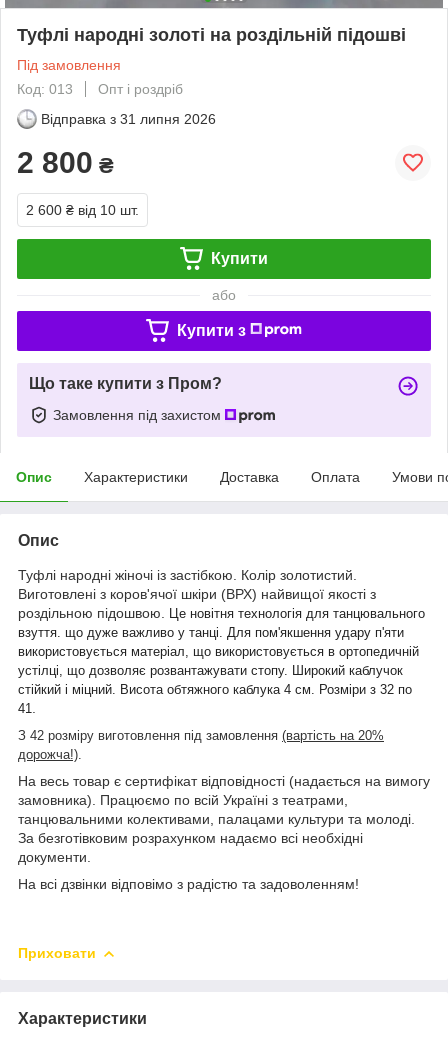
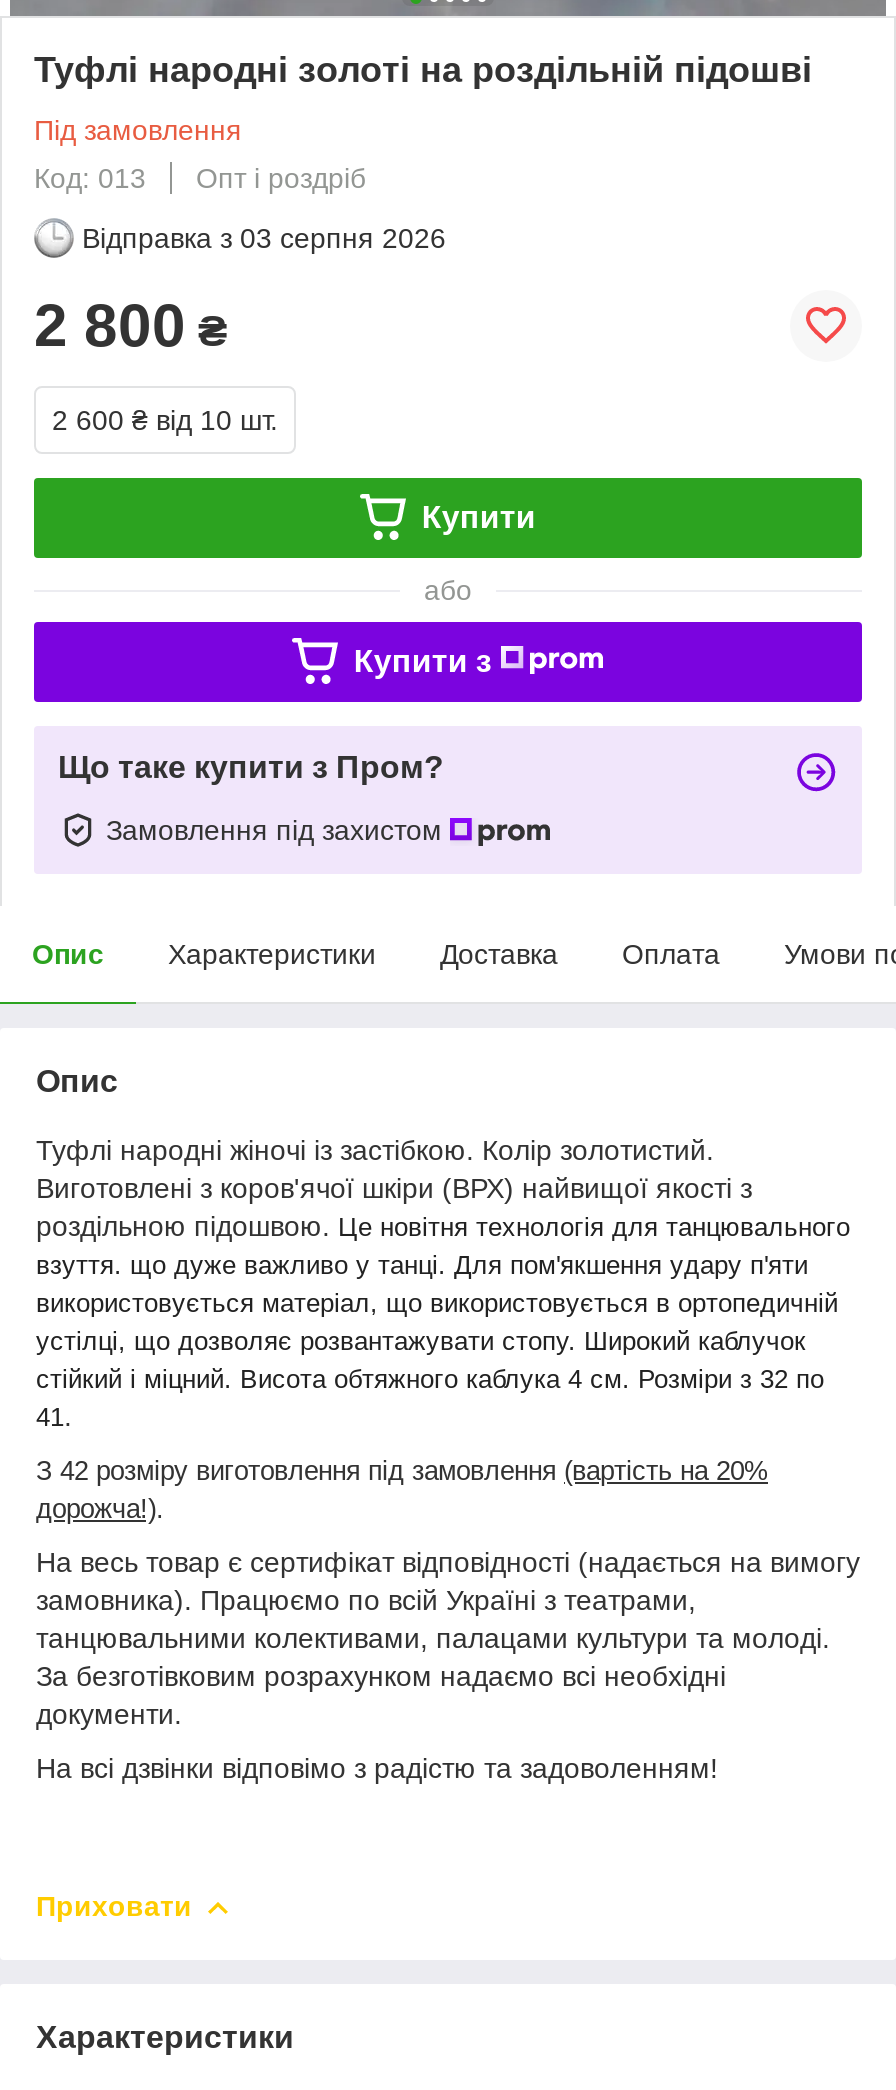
[41,111,216,127] Відправка з 31 липня 2026 -> [82,222,446,254] Відправка з 03 серпня 2026

